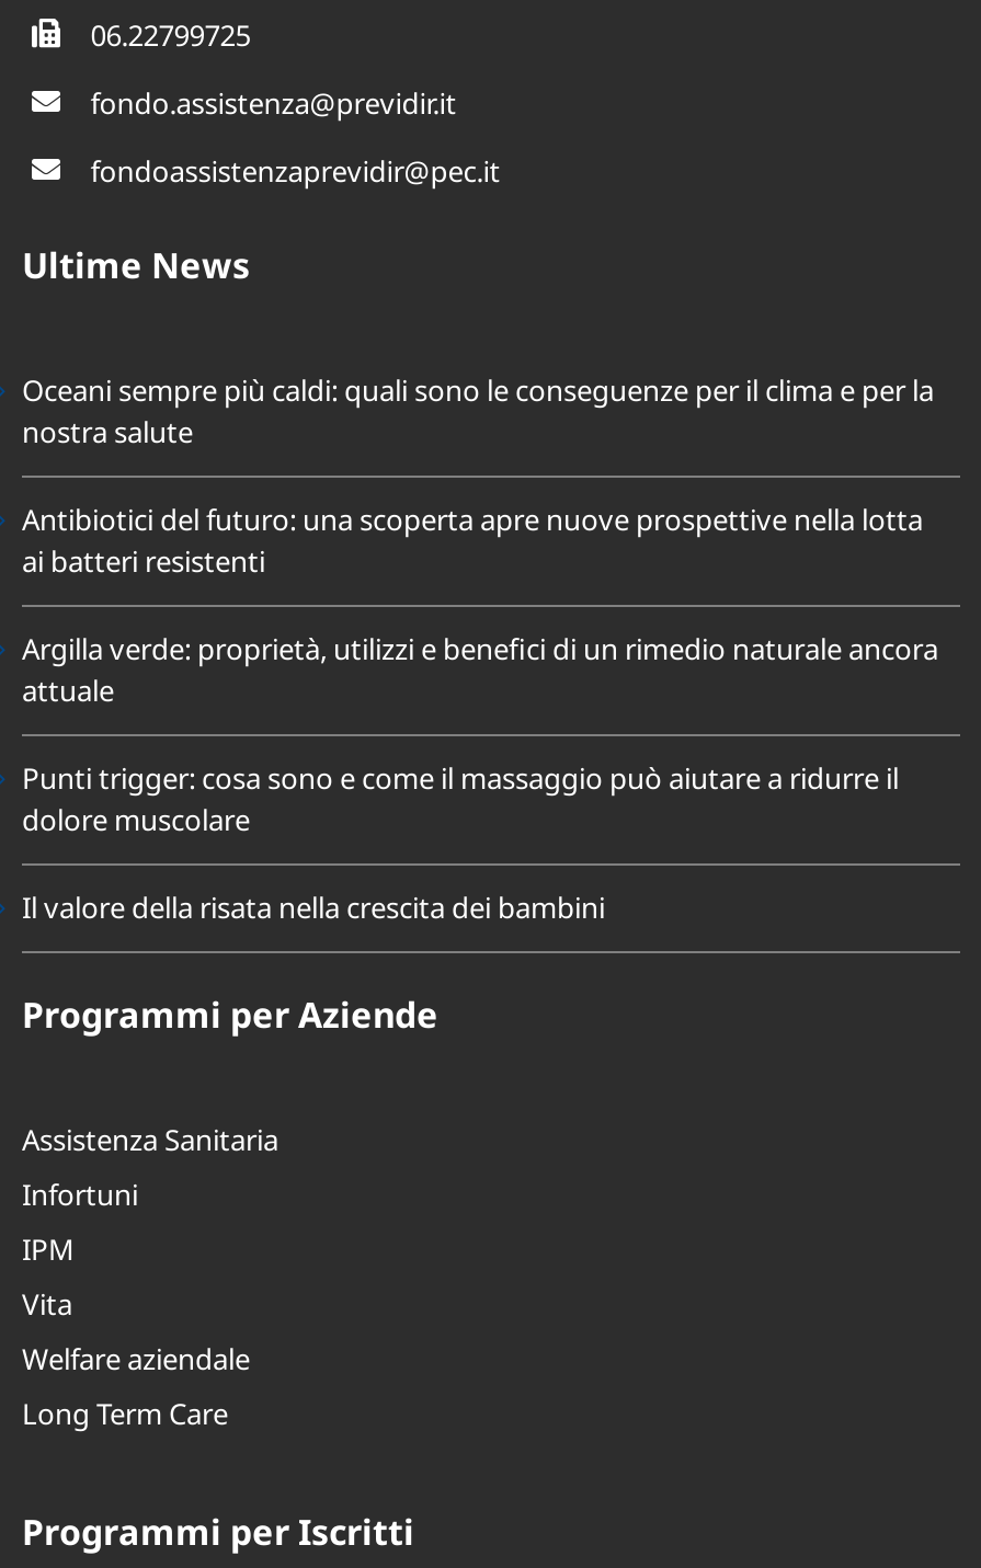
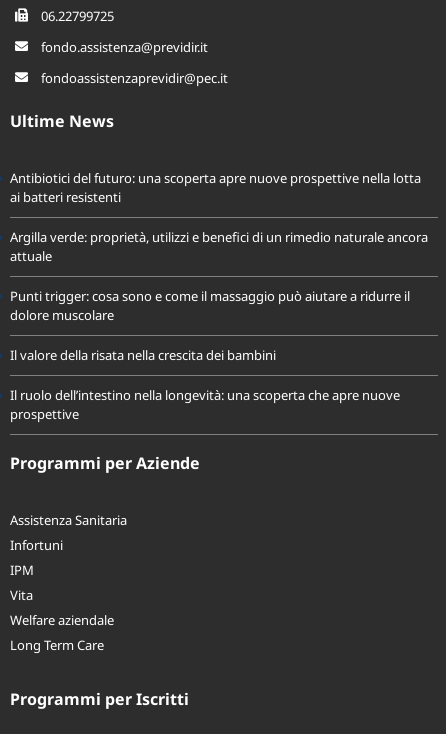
[22,371,934,452] Oceani sempre più caldi: quali sono le conseguenze per il clima e per la | nostra salute -> none
moved [22,500,938,928] -> [10,169,428,364]: Antibiotici del futuro: una scoperta apre nuove prospettive nella lotta | ai batteri resistenti | Argilla verde: proprietà, utilizzi e benefici di un rimedio naturale ancora | attuale | Punti trigger: cosa sono e come il massaggio può aiutare a ridurre il | dolore muscolare | Il valore della risata nella crescita dei bambini
none -> [10,386,400,423] Il ruolo dell’intestino nella longevità: una scoperta che apre nuove | prospettive

